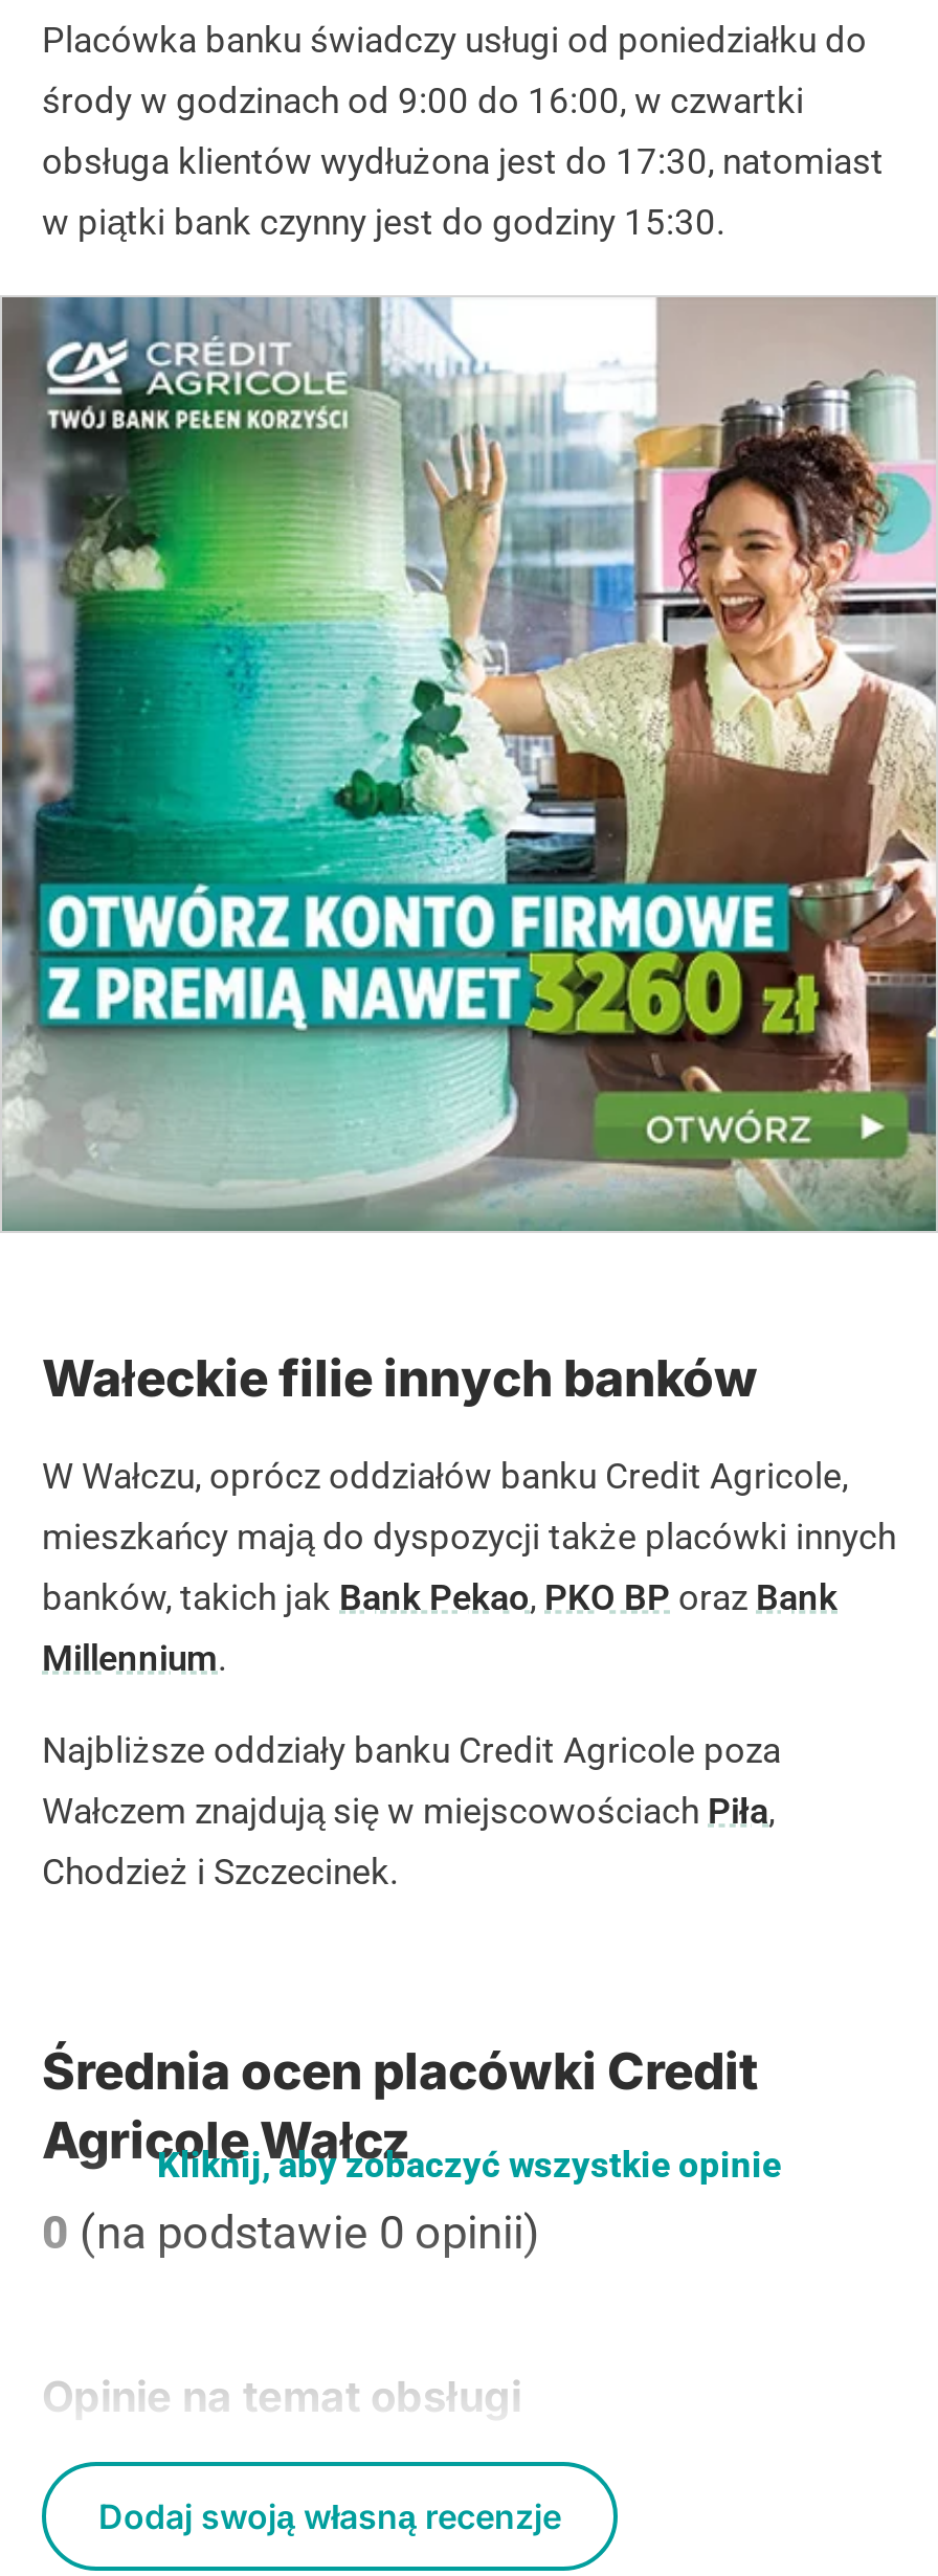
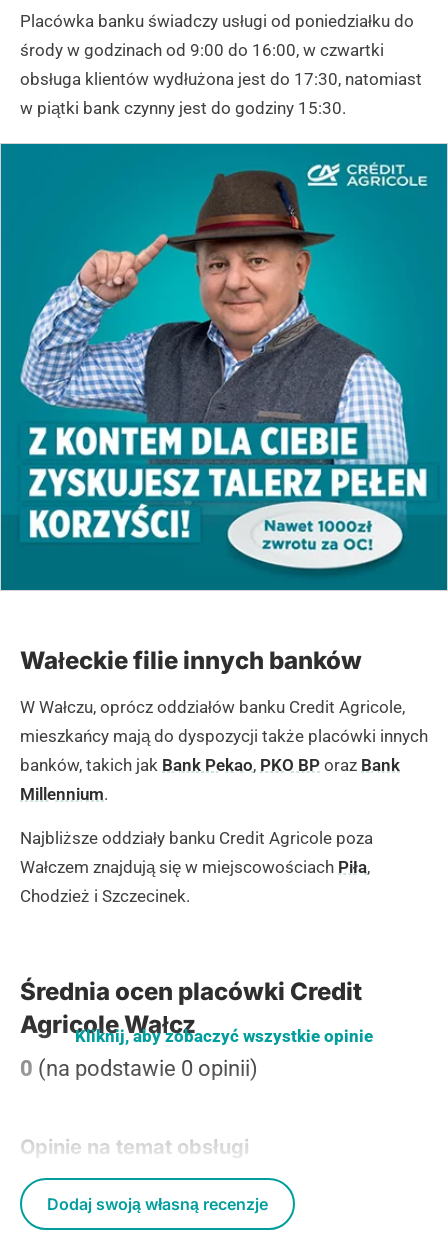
[6,295,932,1233] [image] -> [3,143,445,591] [image]

